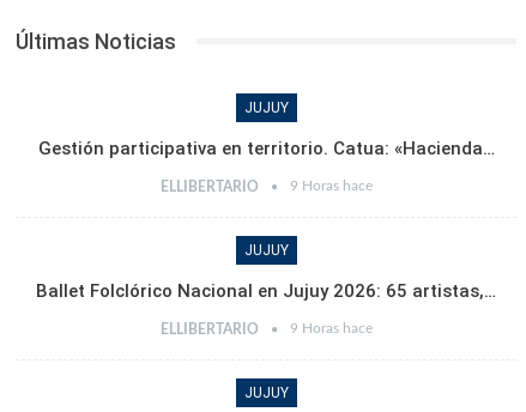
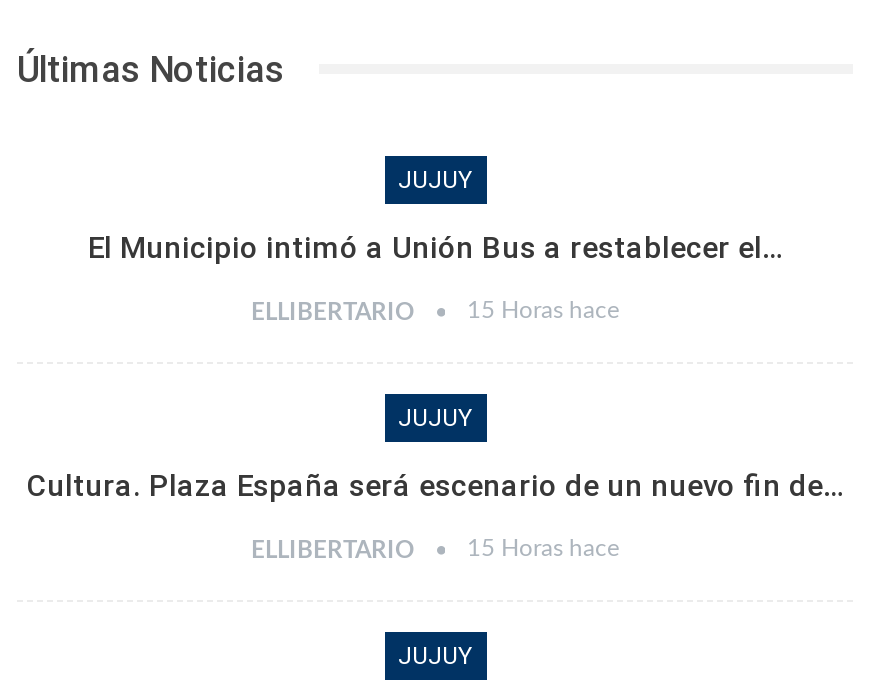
[38,137,494,159] Gestión participativa en territorio. Catua: «Hacienda… -> [88,229,782,265] El Municipio intimó a Unión Bus a restablecer el…
[160,178,372,194] ELLIBERTARIO 9 Horas hace -> [251,297,619,323] ELLIBERTARIO 15 Horas hace
[36,280,496,301] Ballet Folclórico Nacional en Jujuy 2026: 65 artistas,… -> [27,467,843,503] Cultura. Plaza España será escenario de un nuevo fin de…
[160,320,372,336] ELLIBERTARIO 9 Horas hace -> [251,535,619,561] ELLIBERTARIO 15 Horas hace

